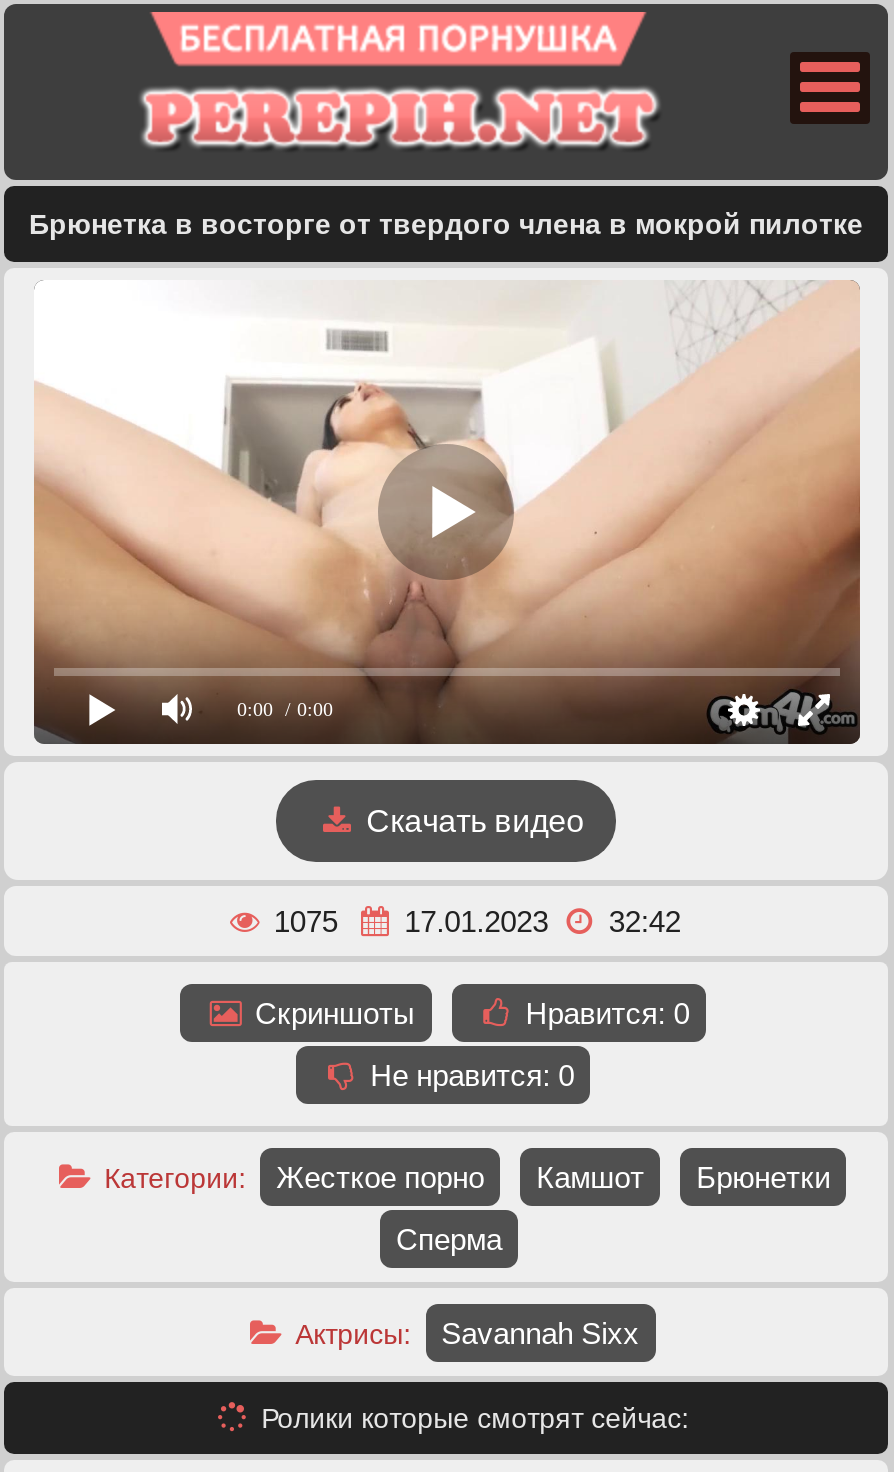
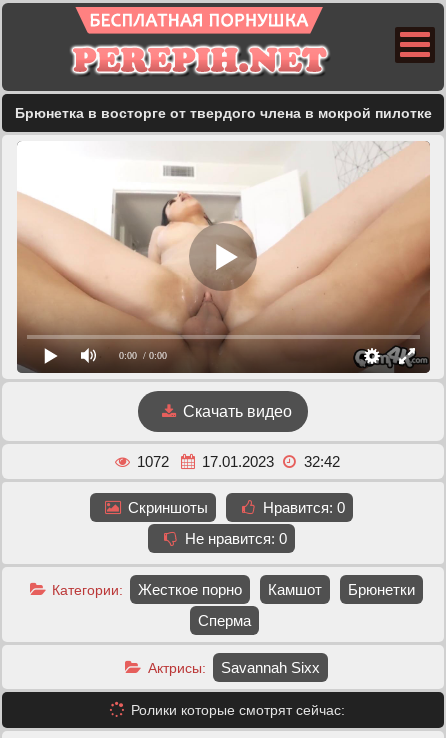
[266,905,681,939] 1075 17.01.2023 32:42 -> [133,453,340,470] 1072 17.01.2023 32:42

